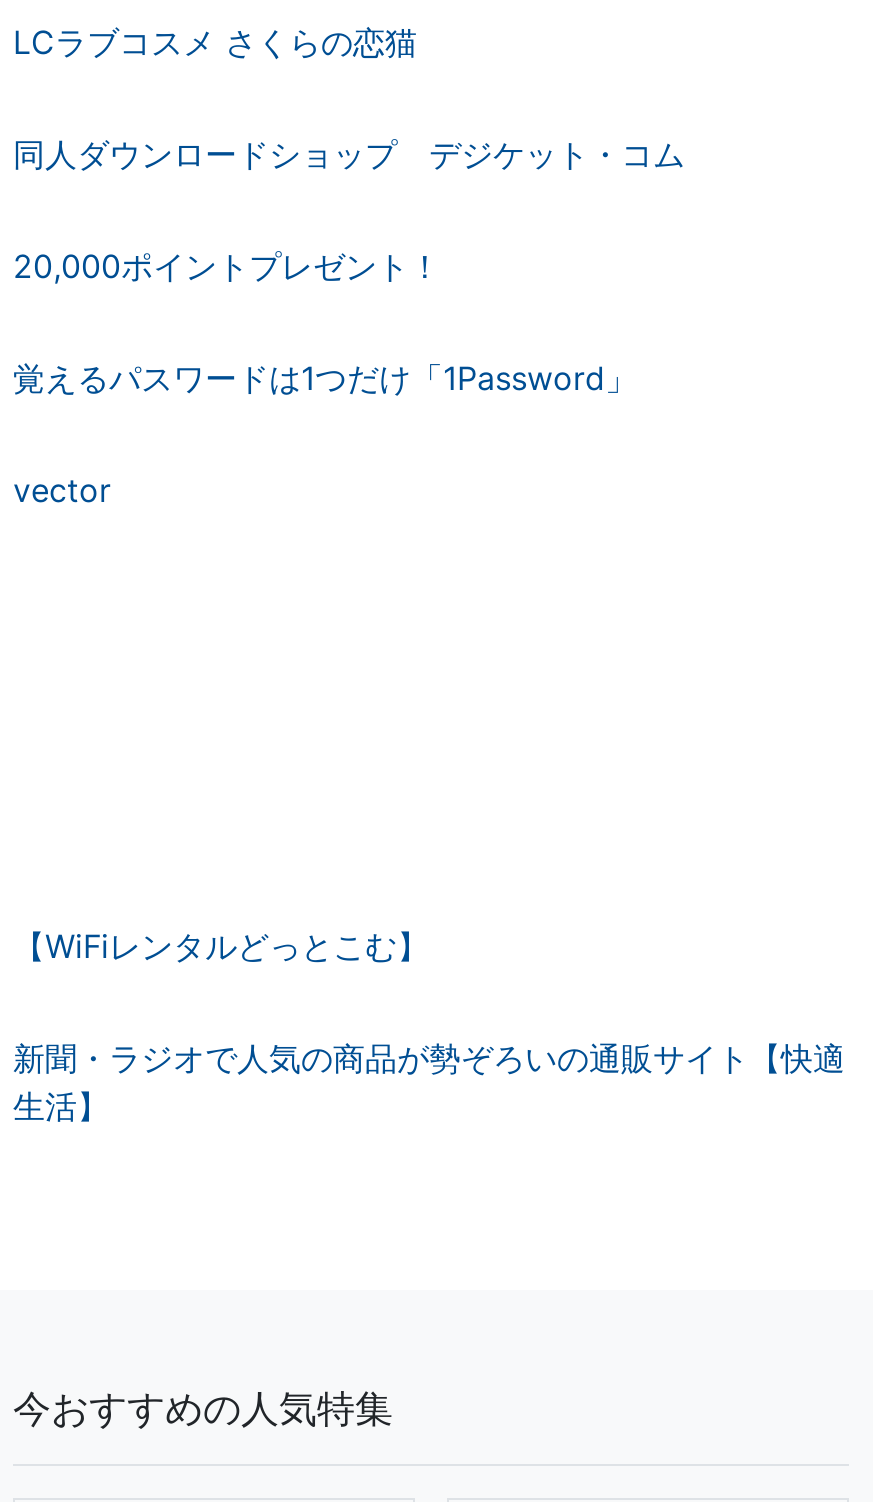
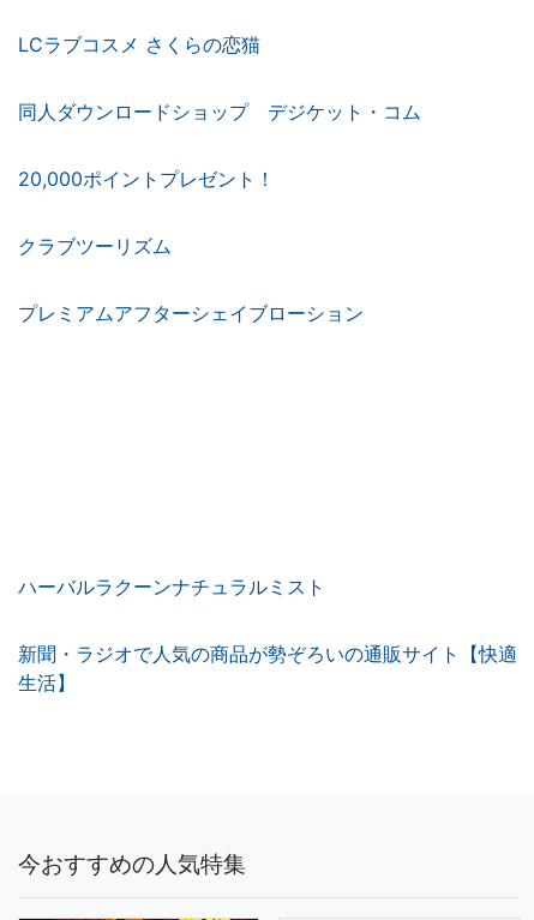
[13,358,637,398] 覚えるパスワードは1つだけ「1Password」 -> [18,234,172,258] クラブツーリズム
[13,470,111,510] vector -> [18,301,364,325] プレミアムアフターシェイブローション
[13,926,429,966] 【WiFiレンタルどっとこむ】 -> [18,574,325,598] ハーバルラクーンナチュラルミスト

